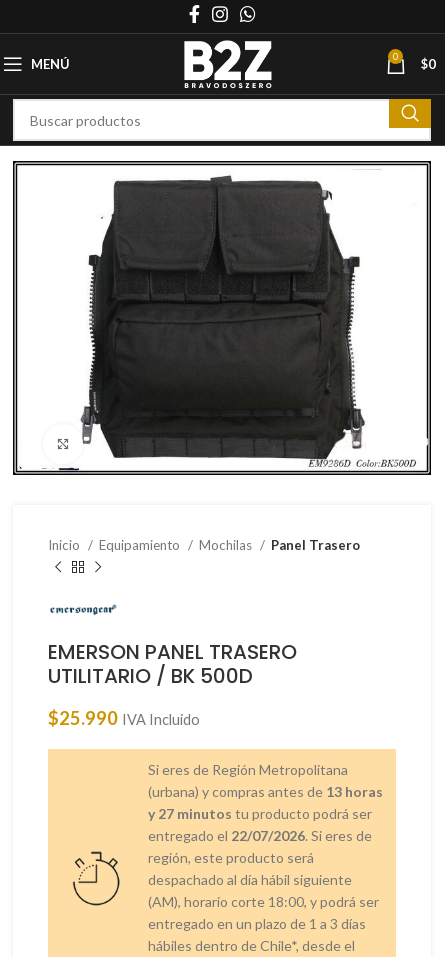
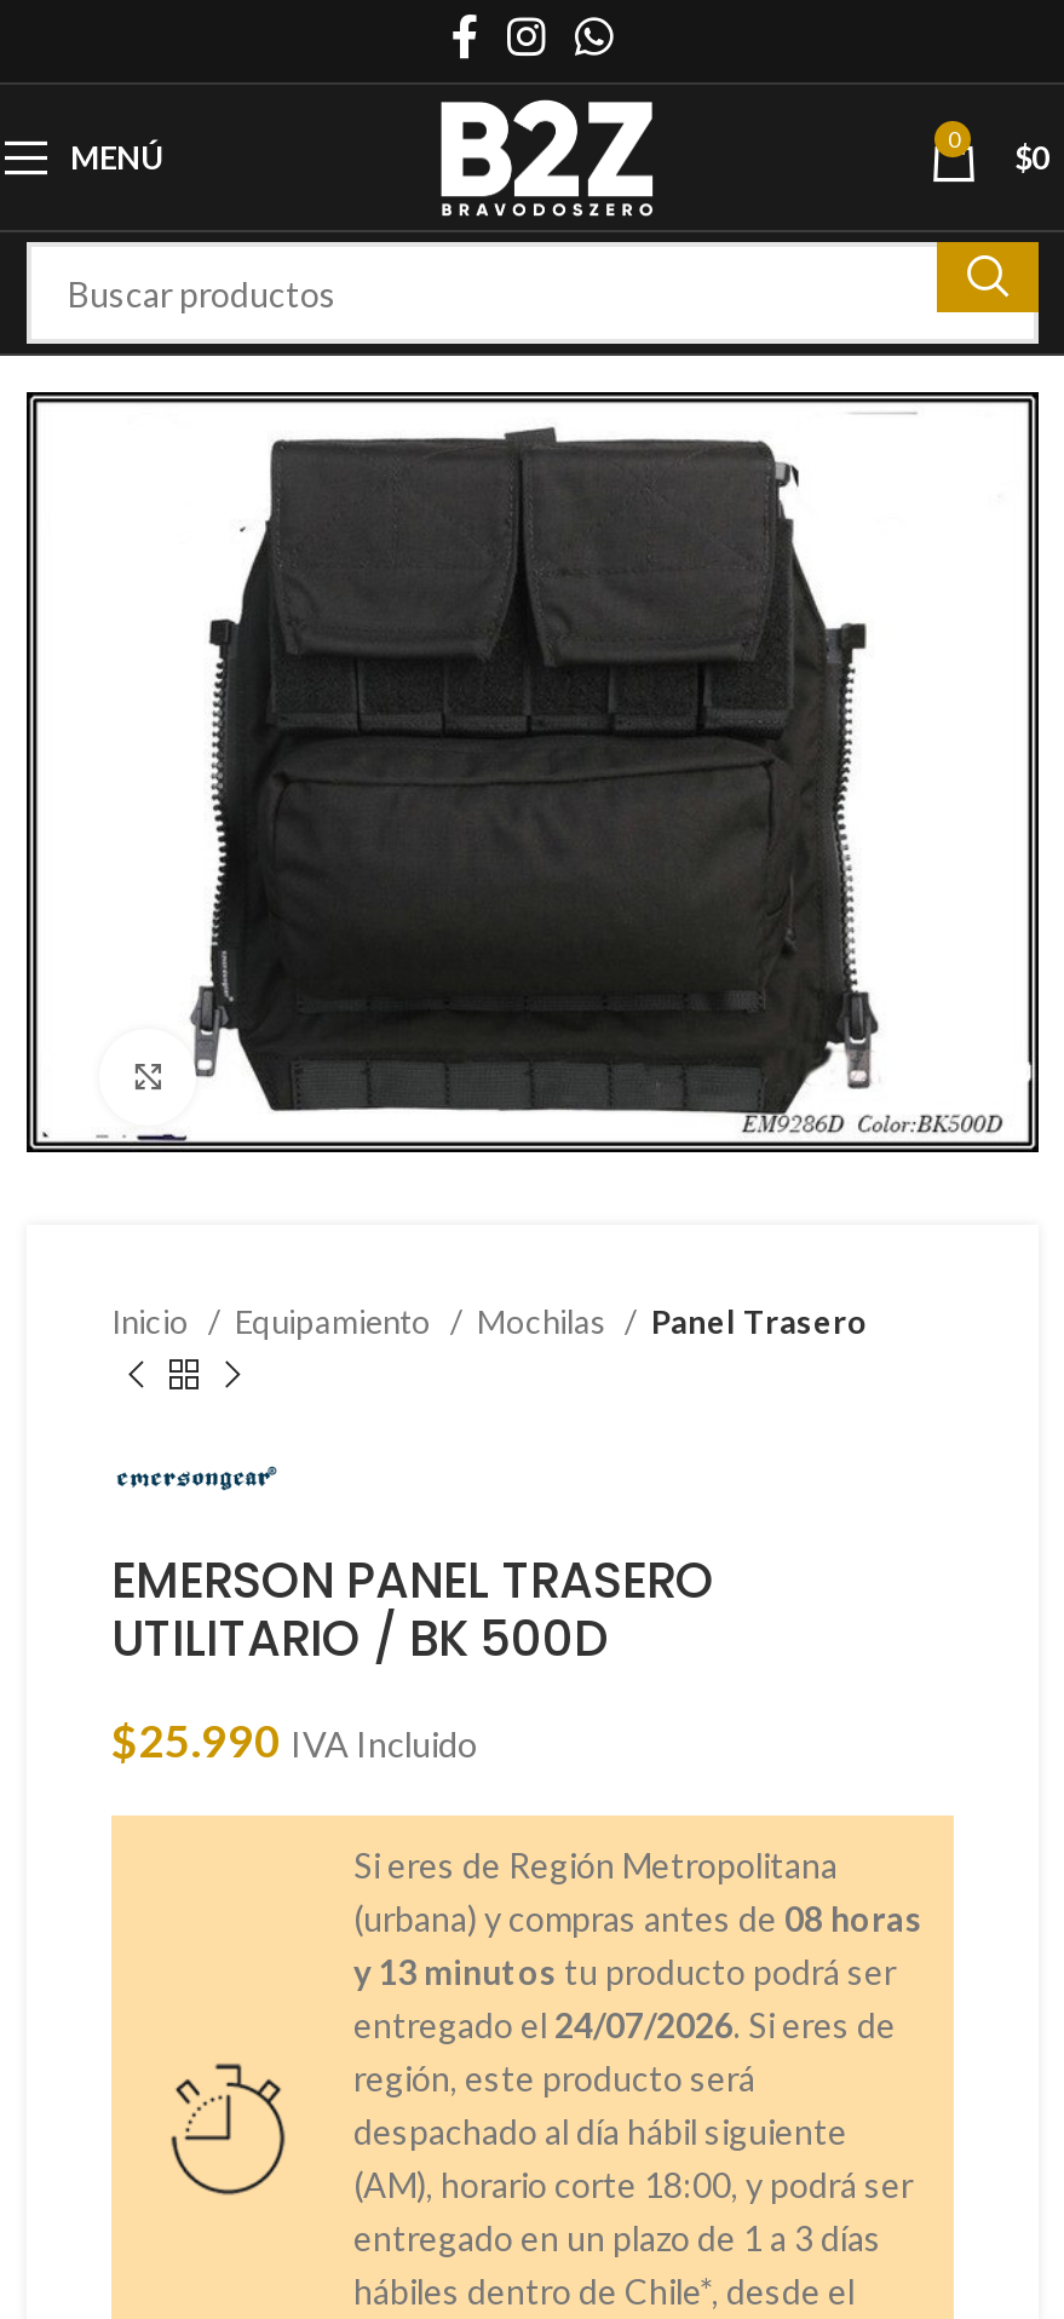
[148,783,383,800] (urbana) y compras antes de 13 horas -> [353,1899,922,1940] (urbana) y compras antes de 08 horas
[148,805,372,822] y 27 minutos tu producto podrá ser -> [353,1952,896,1993] y 13 minutos tu producto podrá ser
[148,827,372,844] entregado el 22/07/2026. Si eres de -> [353,2005,896,2046] entregado el 24/07/2026. Si eres de

